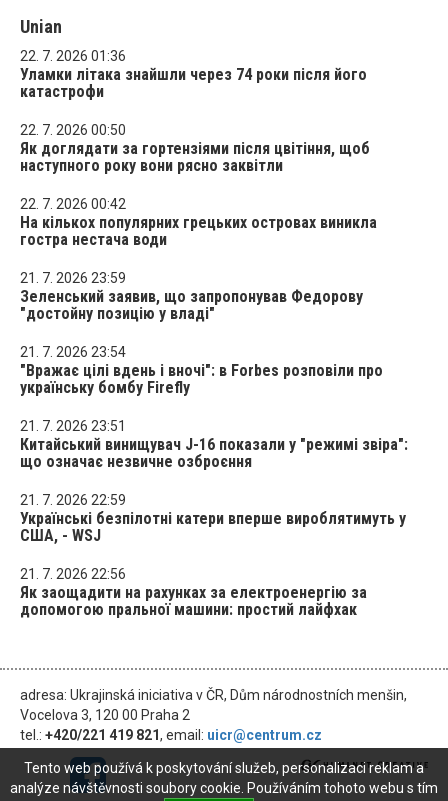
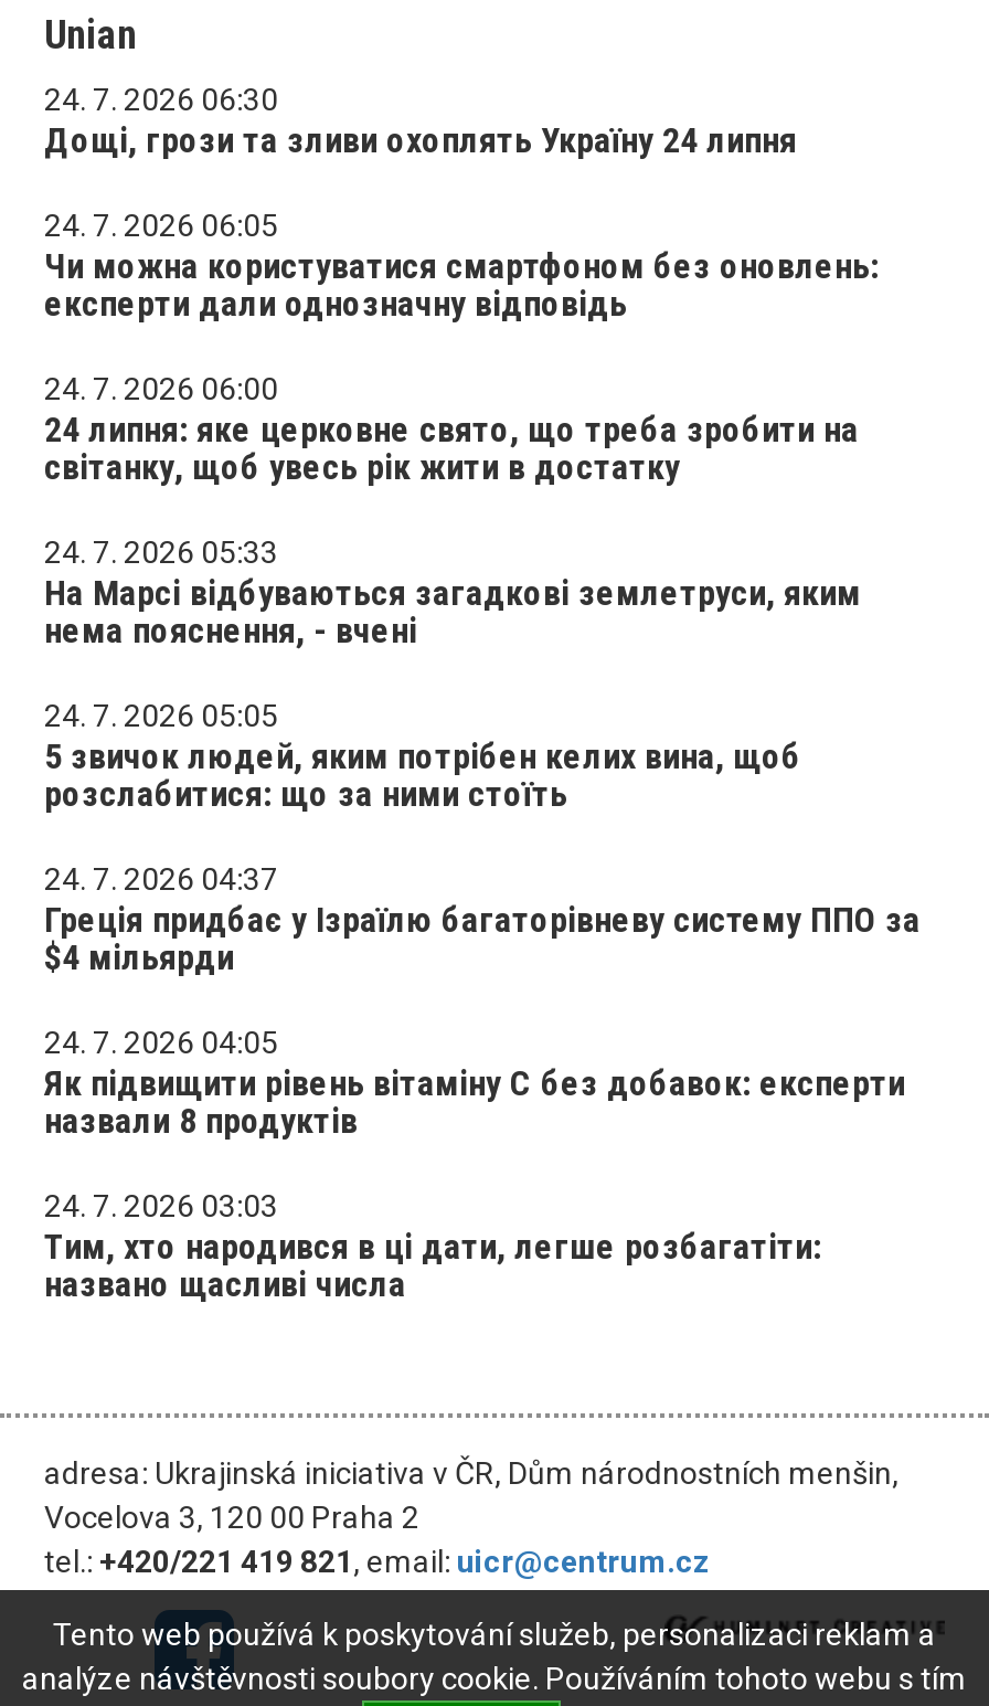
[20,48,367,101] 22. 7. 2026 01:36 | Уламки літака знайшли через 74 роки після його | катастрофи -> [44,81,797,160] 24. 7. 2026 06:30 | Дощі, грози та зливи охоплять Україну 24 липня
[20,122,370,175] 22. 7. 2026 00:50 | Як доглядати за гортензіями після цвітіння, щоб | наступного року вони рясно заквітли -> [44,207,879,324] 24. 7. 2026 06:05 | Чи можна користуватися смартфоном без оновлень: | експерти дали однозначну відповідь
[20,196,377,249] 22. 7. 2026 00:42 | На кількох популярних грецьких островах виникла | гостра нестача води -> [44,370,859,487] 24. 7. 2026 06:00 | 24 липня: яке церковне свято, що треба зробити на | світанку, щоб увесь рік жити в достатку
[20,270,363,323] 21. 7. 2026 23:59 | Зеленський заявив, що запропонував Федорову | "достойну позицію у владі" -> [44,534,861,651] 24. 7. 2026 05:33 | На Марсі відбуваються загадкові землетруси, яким | нема пояснення, - вчені
[20,344,383,397] 21. 7. 2026 23:54 | "Вражає цілі вдень і вночі": в Forbes розповіли про | українську бомбу Firefly -> [44,697,801,814] 24. 7. 2026 05:05 | 5 звичок людей, яким потрібен келих вина, щоб | розслабитися: що за ними стоїть
[20,418,408,471] 21. 7. 2026 23:51 | Китайський винищувач J-16 показали у "режимі звіра": | що означає незвичне озброєння -> [44,860,921,977] 24. 7. 2026 04:37 | Греція придбає у Ізраїлю багаторівневу систему ППО за | $4 мільярди
[20,492,406,545] 21. 7. 2026 22:59 | Українські безпілотні катери вперше вироблятимуть у | США, - WSJ -> [44,1024,905,1141] 24. 7. 2026 04:05 | Як підвищити рівень вітаміну С без добавок: експерти | назвали 8 продуктів
[20,566,367,619] 21. 7. 2026 22:56 | Як заощадити на рахунках за електроенергію за | допомогою пральної машини: простий лайфхак -> [44,1187,821,1304] 24. 7. 2026 03:03 | Тим, хто народився в ці дати, легше розбагатіти: | названо щасливі числа

